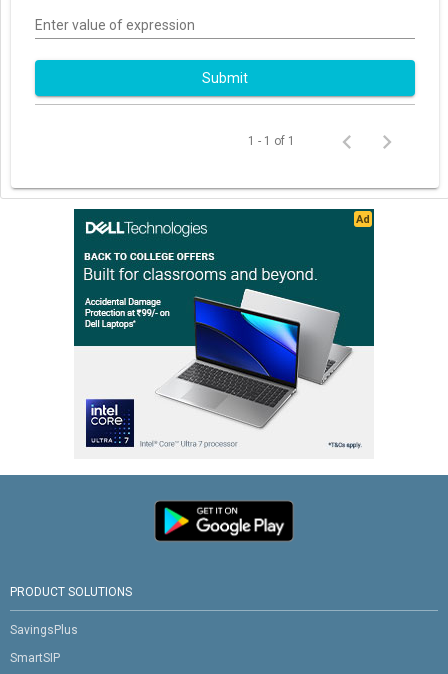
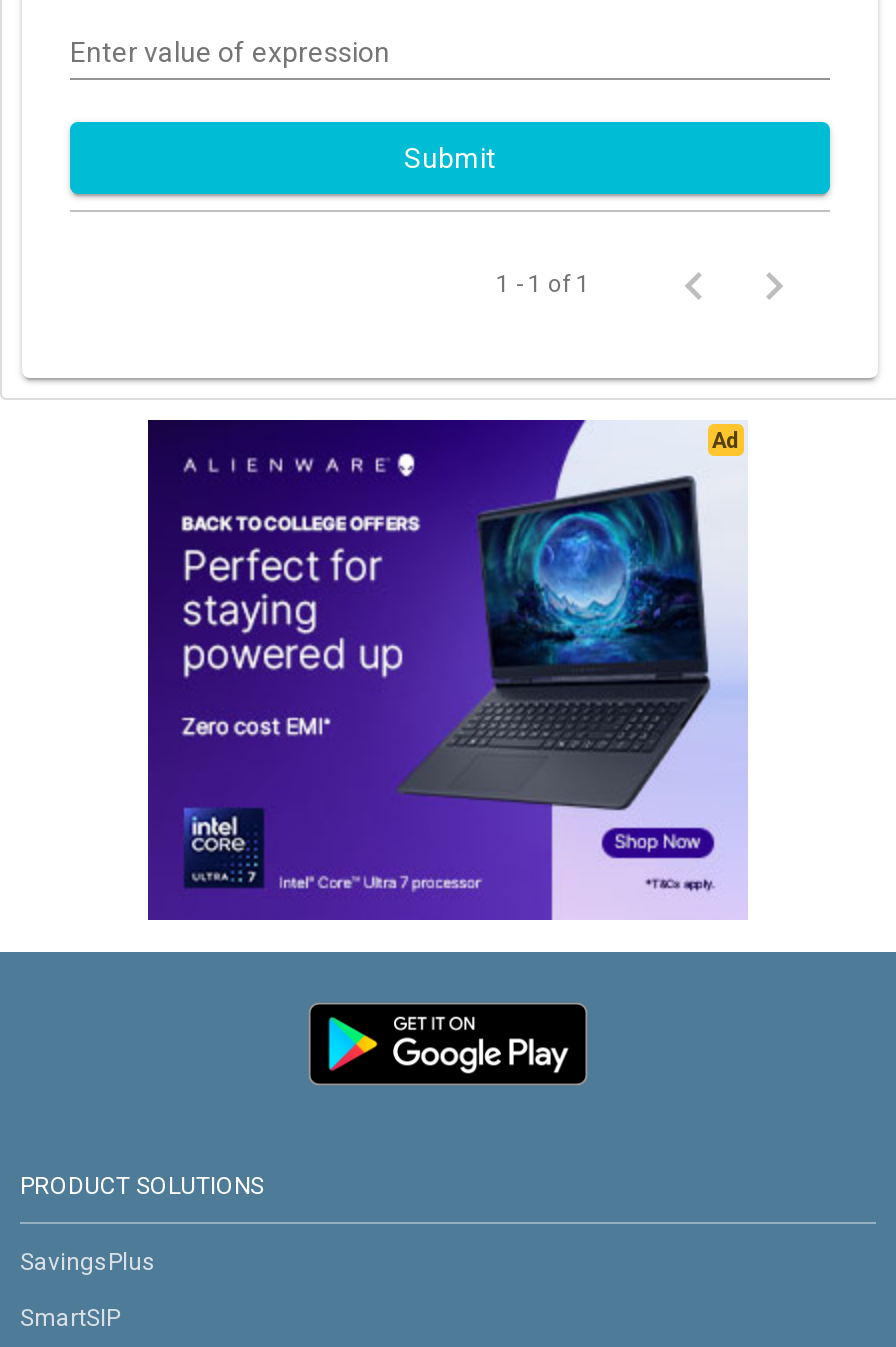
[73,208,375,459] [image] -> [146,420,748,922] [image]

